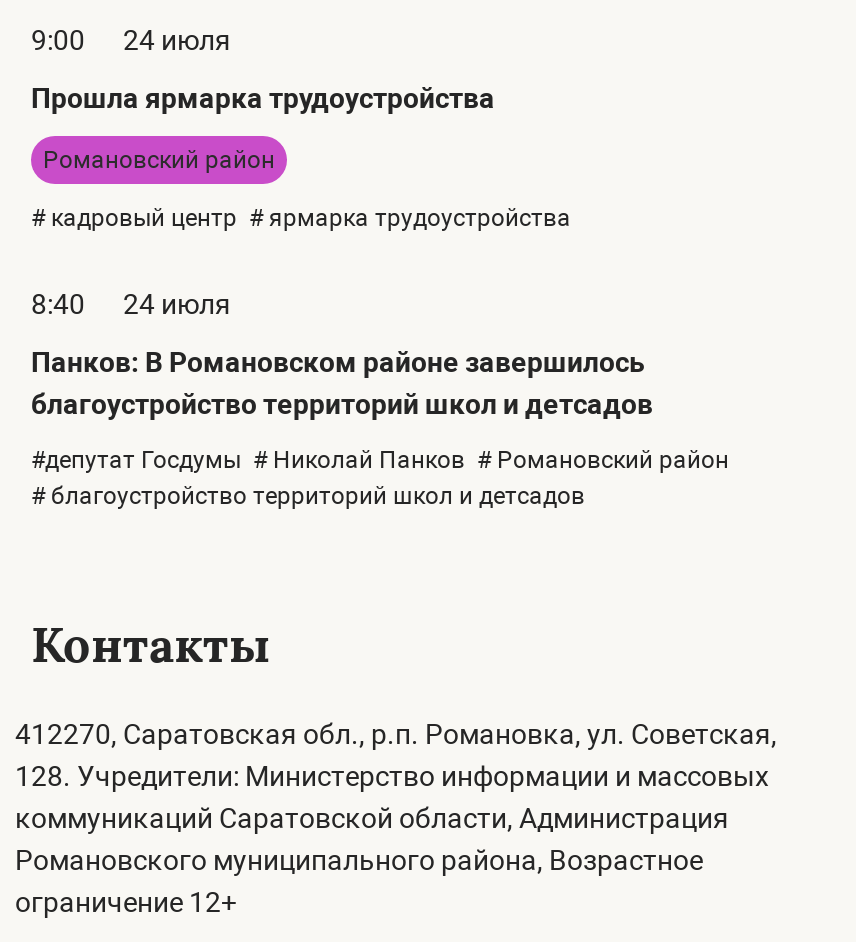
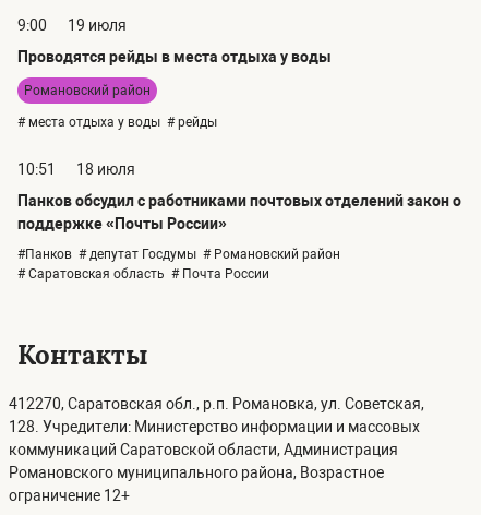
[31,25,231,57] 9:00 24 июля -> [17,17,127,34] 9:00 19 июля
[31,83,495,115] Прошла ярмарка трудоустройства -> [17,48,332,66] Проводятся рейды в места отдыха у воды
[31,205,571,233] # кадровый центр # ярмарка трудоустройства -> [17,115,217,130] # места отдыха у воды # рейды
[31,289,231,321] 8:40 | 24 июля -> [17,161,135,178] 10:51 | 18 июля
[31,347,653,421] Панков: В Романовском районе завершилось | благоустройство территорий школ и детсадов -> [17,192,461,233] Панков обсудил с работниками почтовых отделений закон о | поддержке «Почты России»
[31,447,729,511] #депутат Госдумы # Николай Панков # Романовский район | # благоустройство территорий школ и детсадов -> [17,247,340,282] #Панков # депутат Госдумы # Романовский район | # Саратовская область # Почта России

